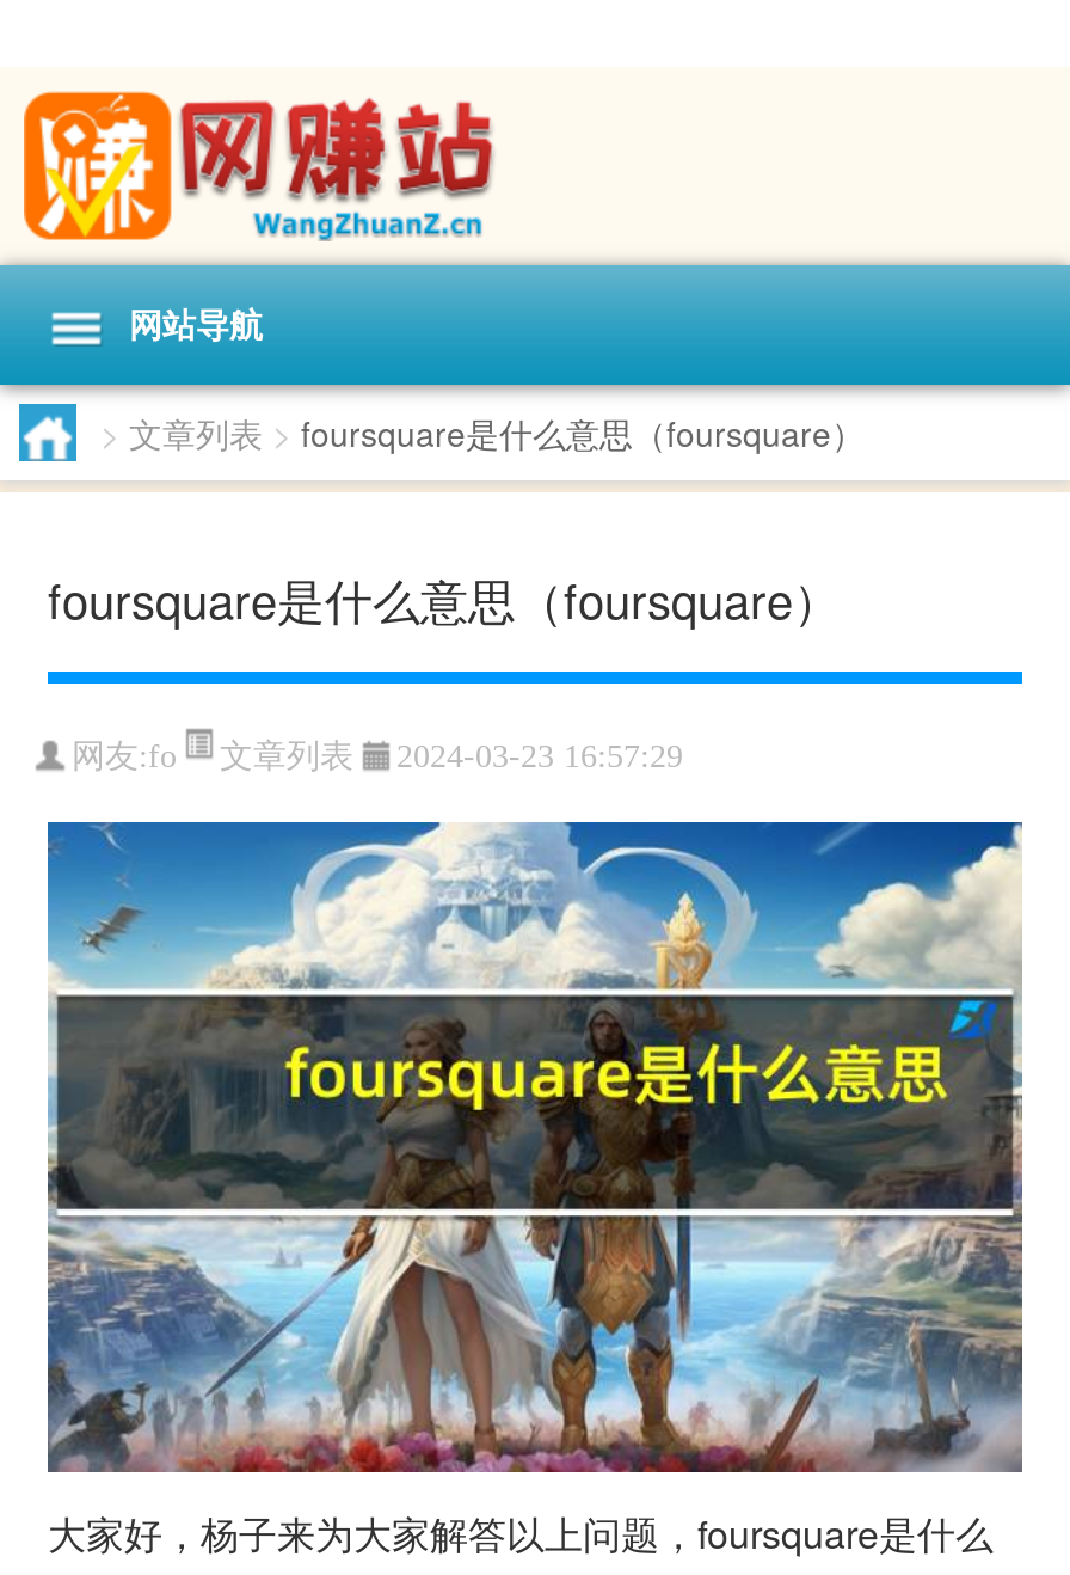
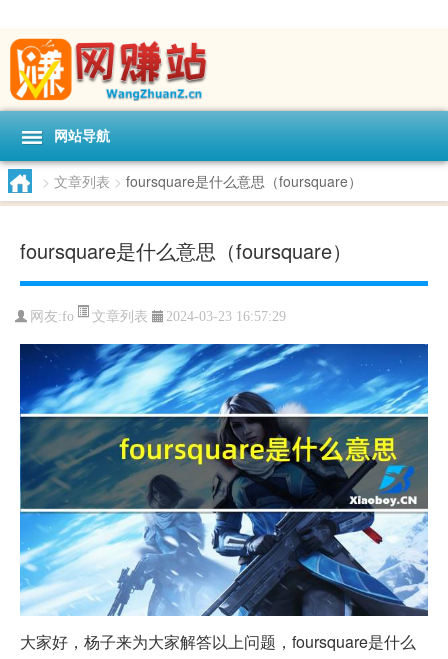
[45,820,1025,1475] [image] -> [19,343,429,617] [image]

